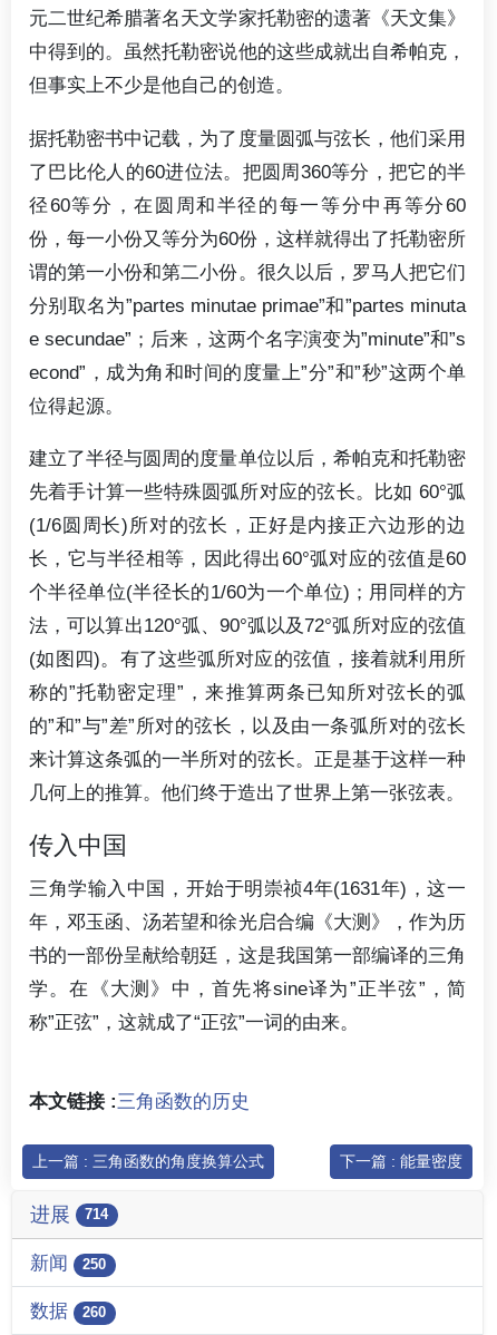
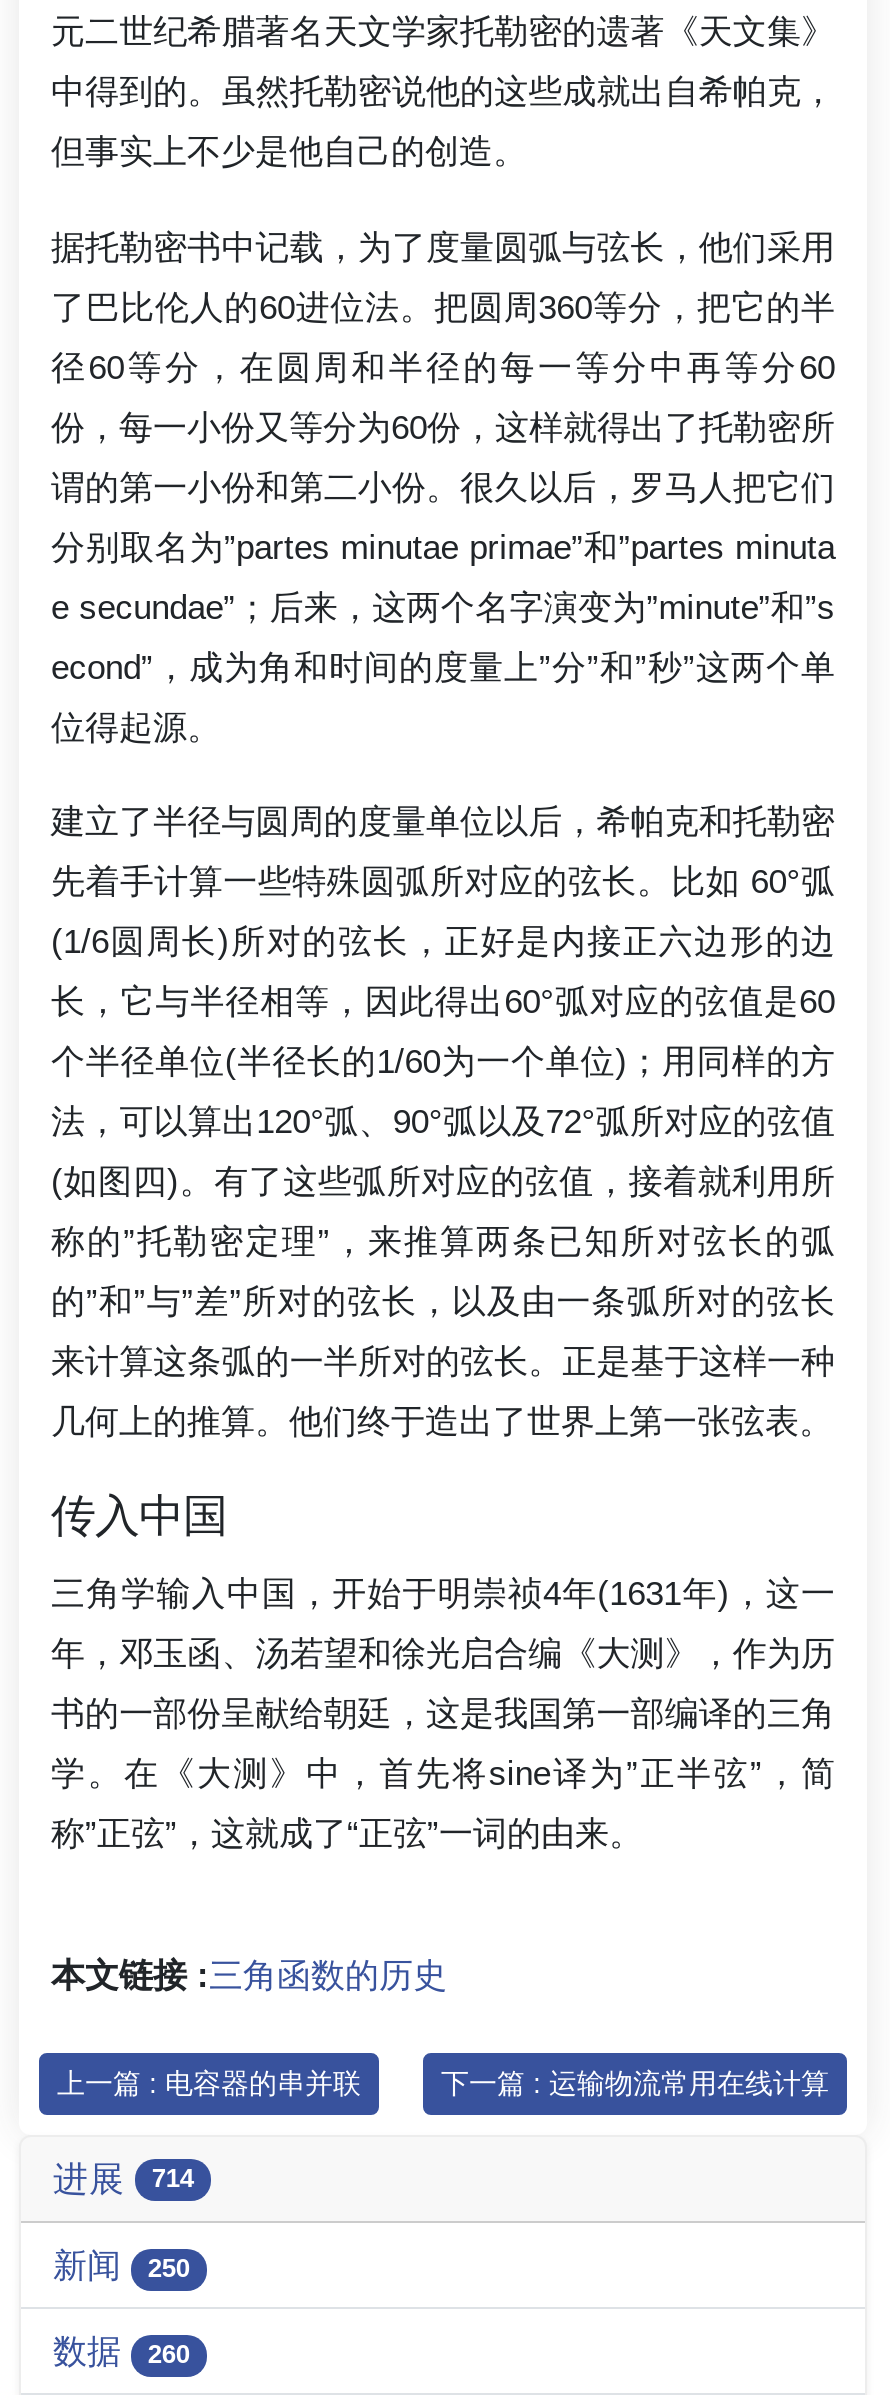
[32,1152,462,1170] 上一篇 : 三角函数的角度换算公式 | 下一篇 : 能量密度 -> [57,2067,829,2099] 上一篇 : 电容器的串并联 | 下一篇 : 运输物流常用在线计算

